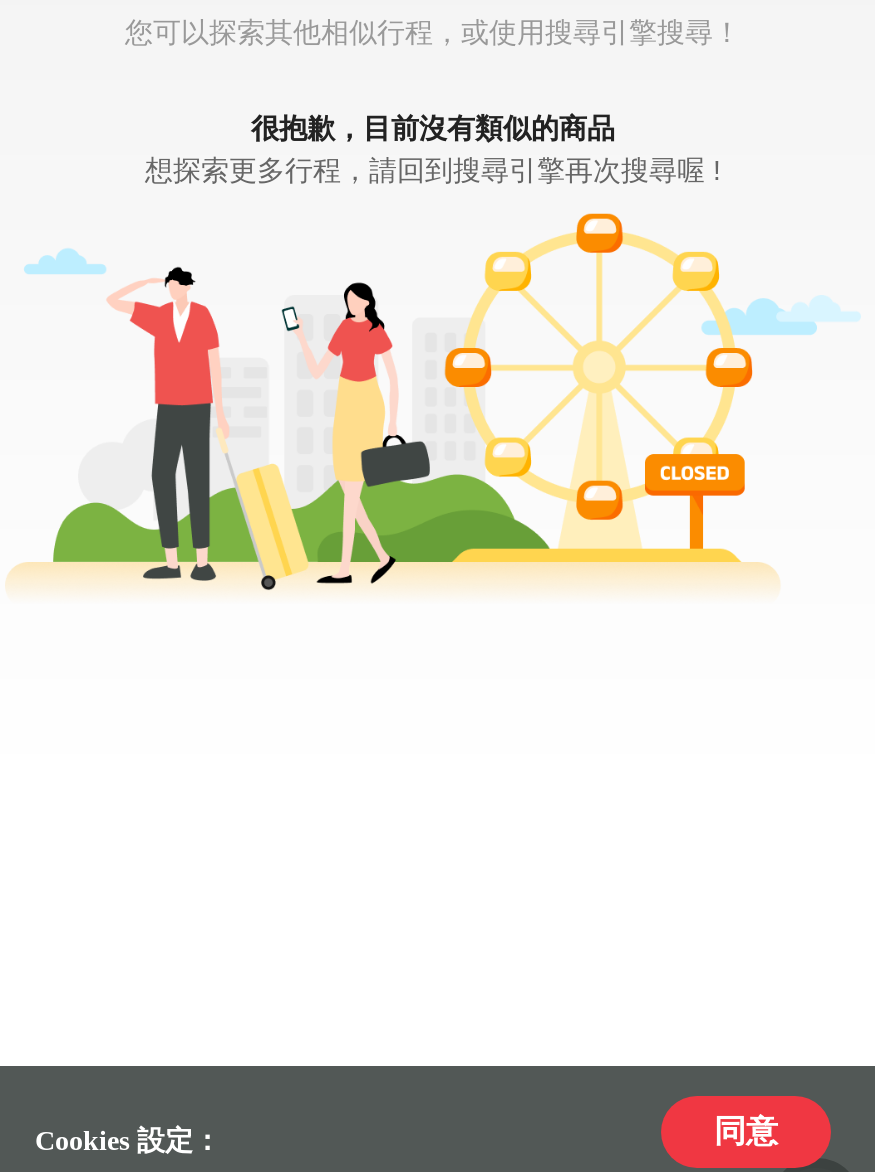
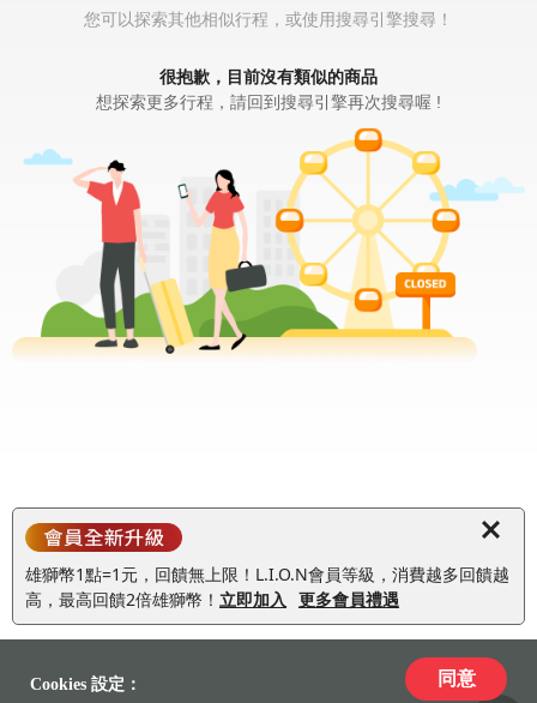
none -> [11,506,526,611] [image] | 雄獅幣1點=1元，回饋無上限！L.I.O.N會員等級，消費越多回饋越 | 高，最高回饋2倍雄獅幣！立即加入 更多會員禮遇

